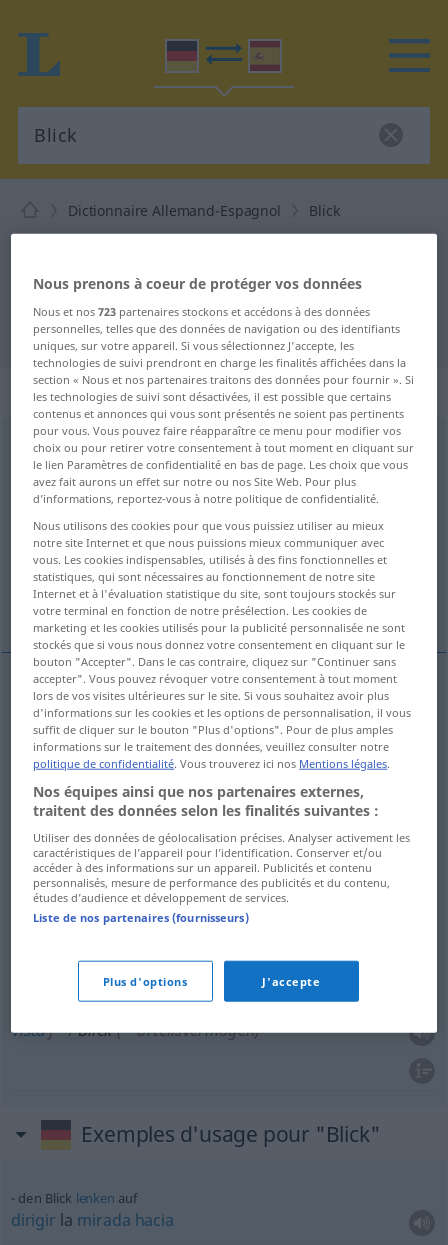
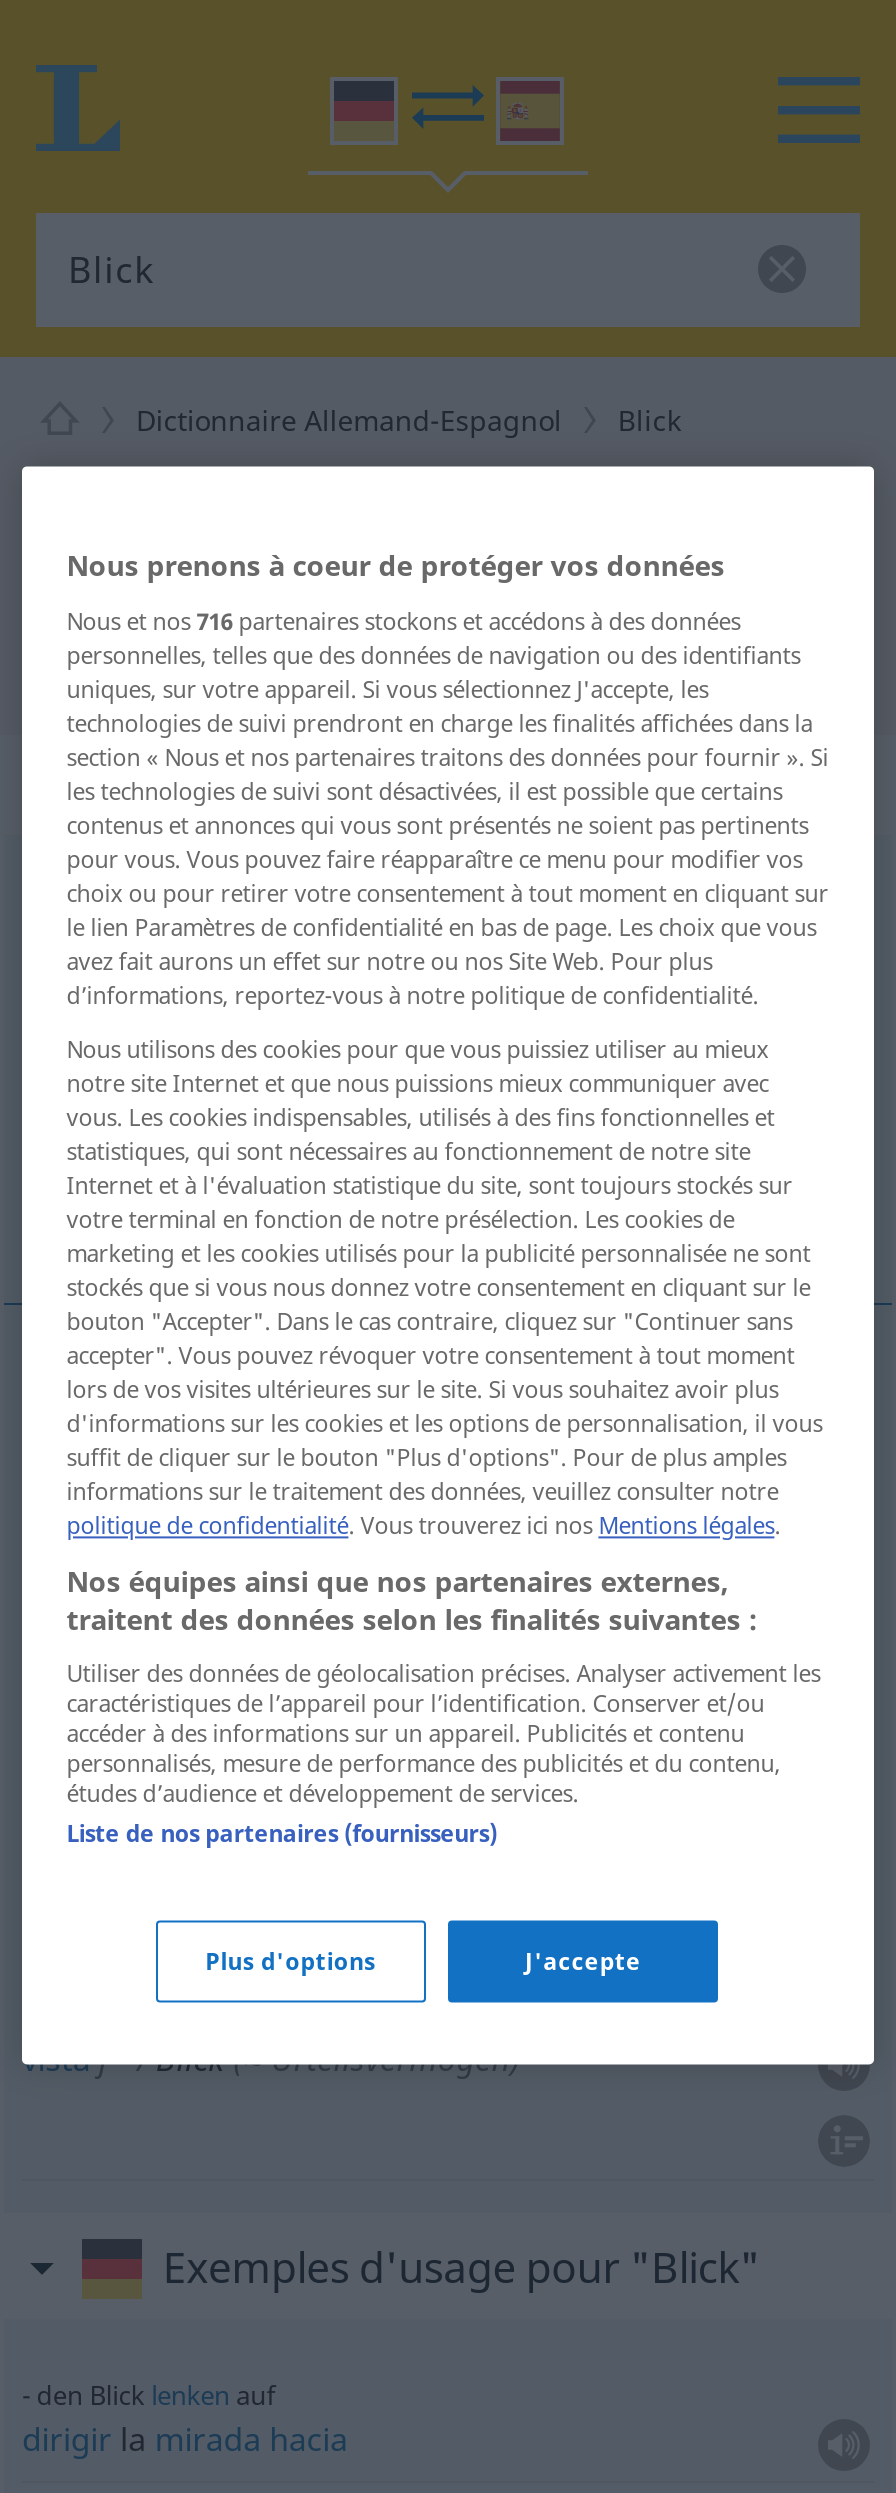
[33,304,370,319] Nous et nos 723 partenaires stockons et accédons à des données -> [66,606,740,636] Nous et nos 716 partenaires stockons et accédons à des données

